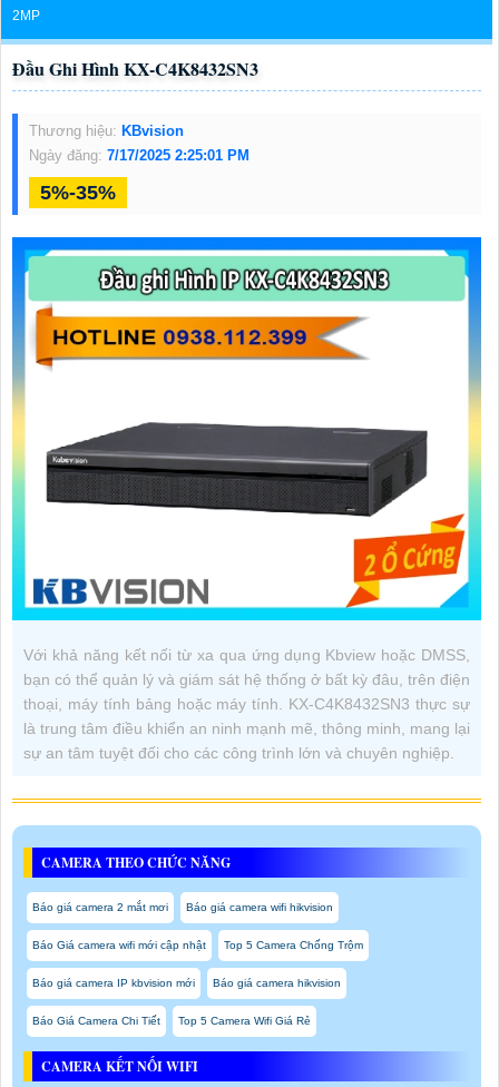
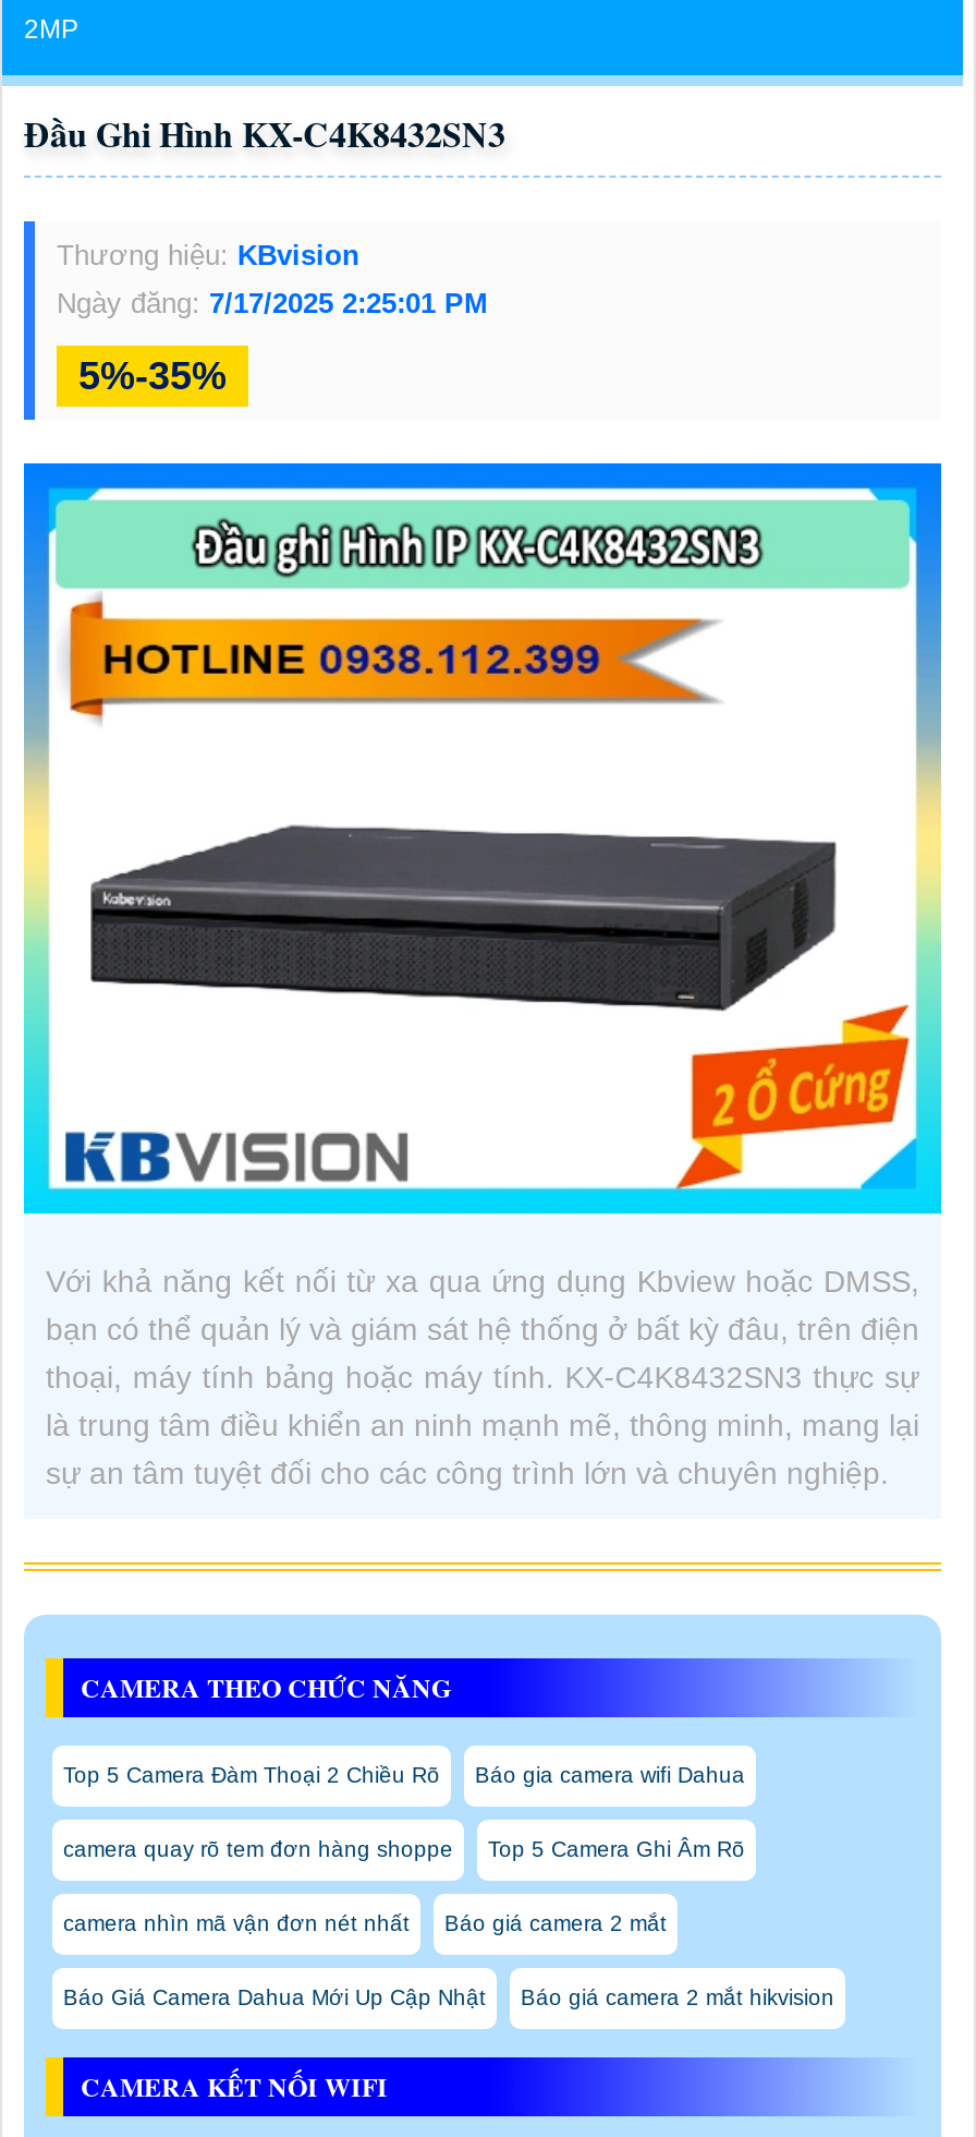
[32,902,333,914] Báo giá camera 2 mắt mơi | Báo giá camera wifi hikvision -> [63,1764,745,1788] Top 5 Camera Đàm Thoại 2 Chiều Rõ | Báo gia camera wifi Dahua
[32,939,363,952] Báo Giá camera wifi mới cập nhật | Top 5 Camera Chống Trộm -> [63,1838,745,1862] camera quay rõ tem đơn hàng shoppe | Top 5 Camera Ghi Âm Rõ
[32,977,341,990] Báo giá camera IP kbvision mới | Báo giá camera hikvision -> [63,1912,667,1936] camera nhìn mã vận đơn nét nhất | Báo giá camera 2 mắt
[32,1015,311,1027] Báo Giá Camera Chi Tiết | Top 5 Camera Wifi Giá Rẻ -> [63,1987,834,2011] Báo Giá Camera Dahua Mới Up Cập Nhật | Báo giá camera 2 mắt hikvision

